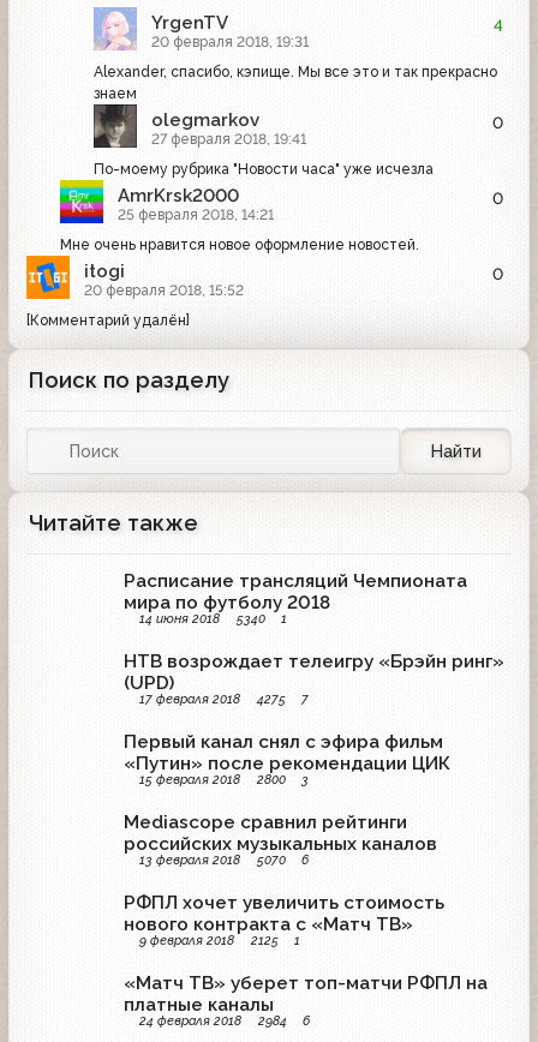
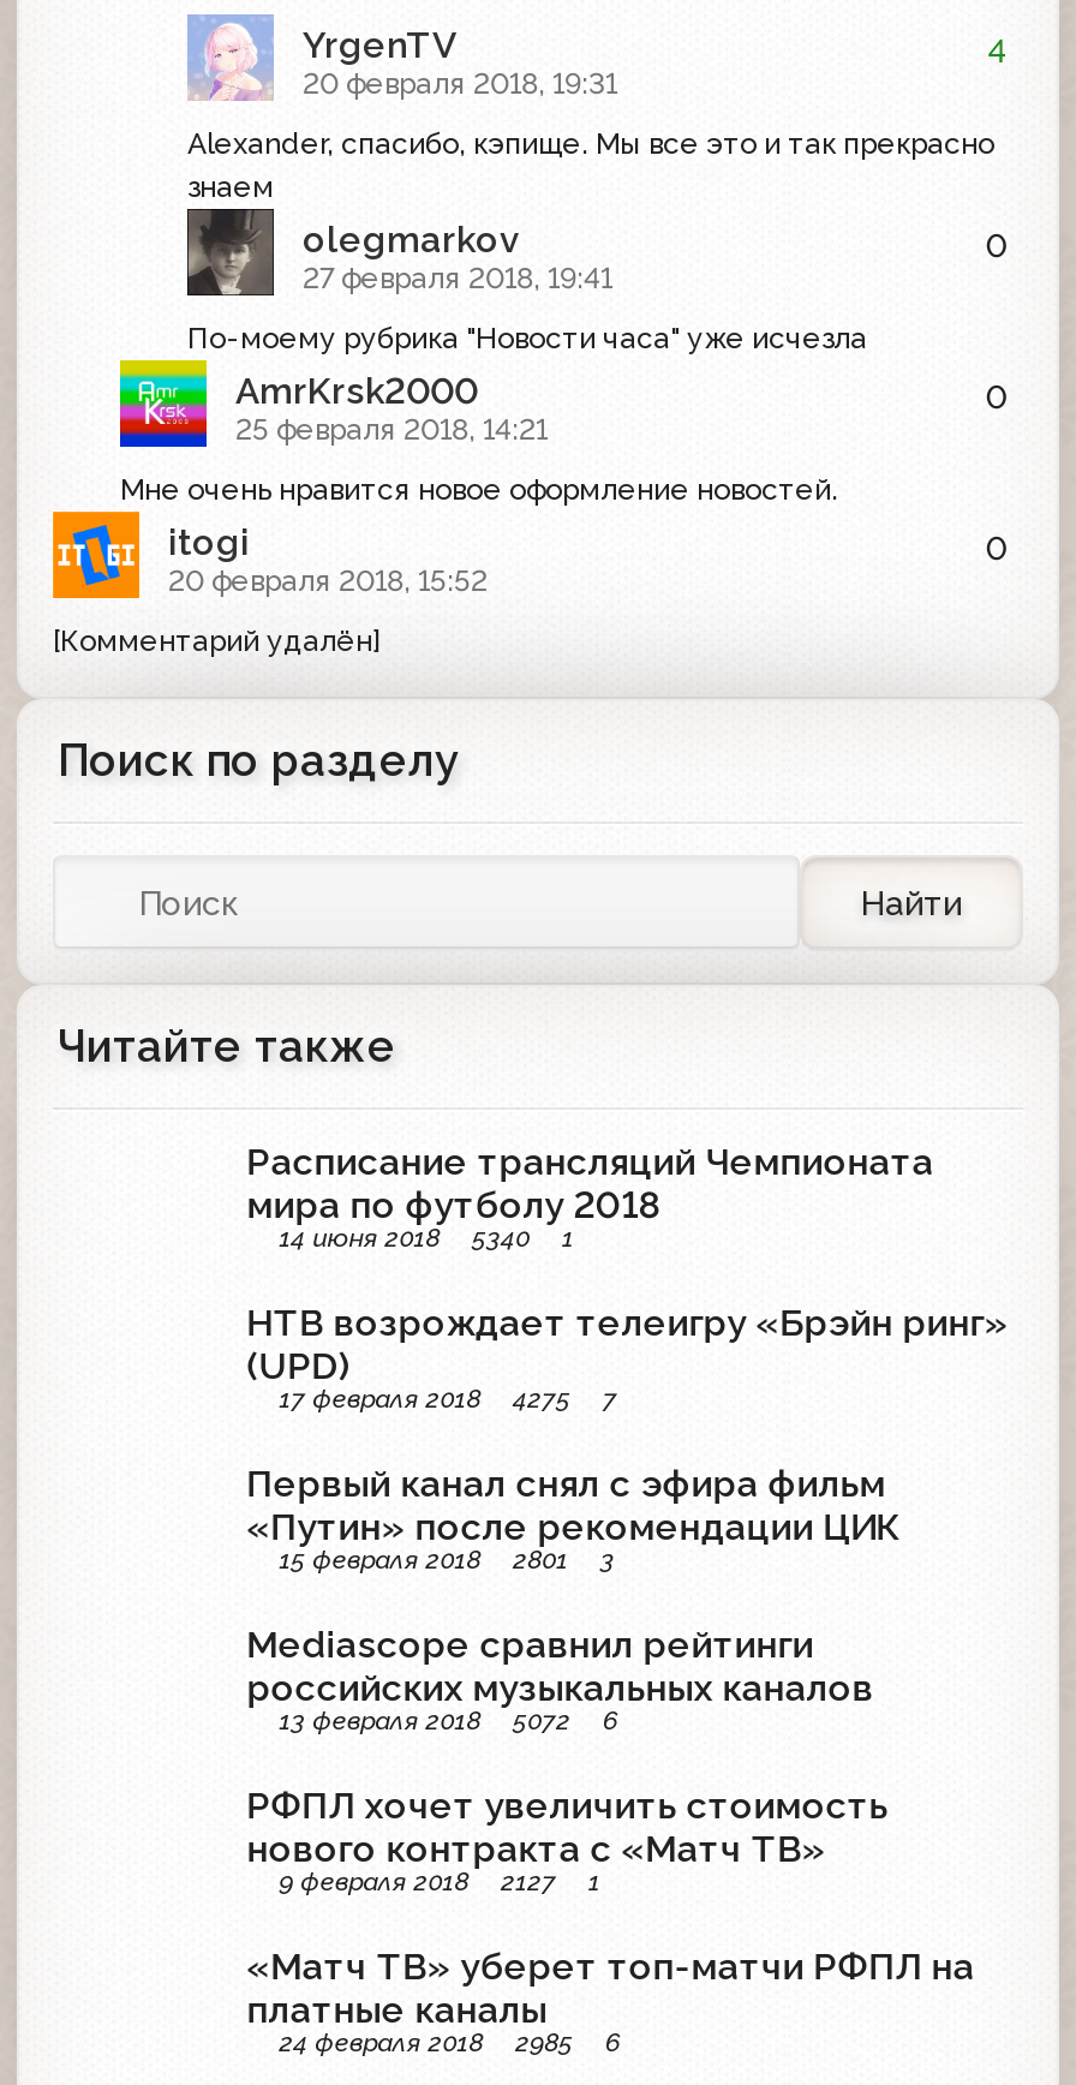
[140,772,309,788] 15 февраля 2018 2800 3 -> [279,1545,615,1576] 15 февраля 2018 2801 3
[140,852,309,868] 13 февраля 2018 5070 6 -> [279,1706,617,1737] 13 февраля 2018 5072 6
[140,933,300,948] 9 февраля 2018 2125 1 -> [279,1867,600,1898] 9 февраля 2018 2127 1
[140,1013,310,1029] 24 февраля 2018 2984 6 -> [279,2028,620,2059] 24 февраля 2018 2985 6

